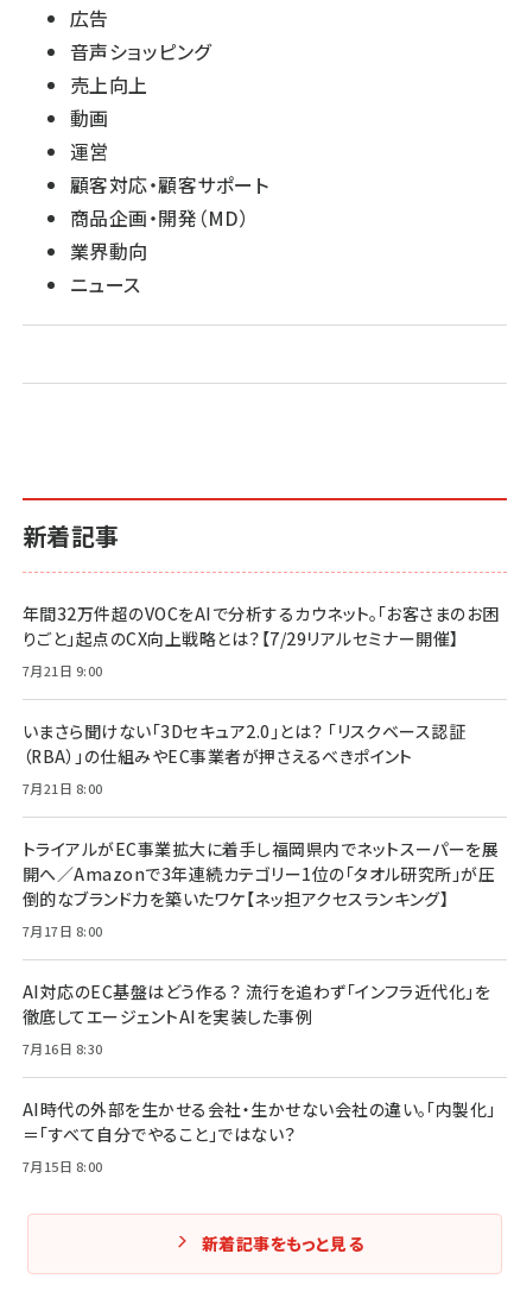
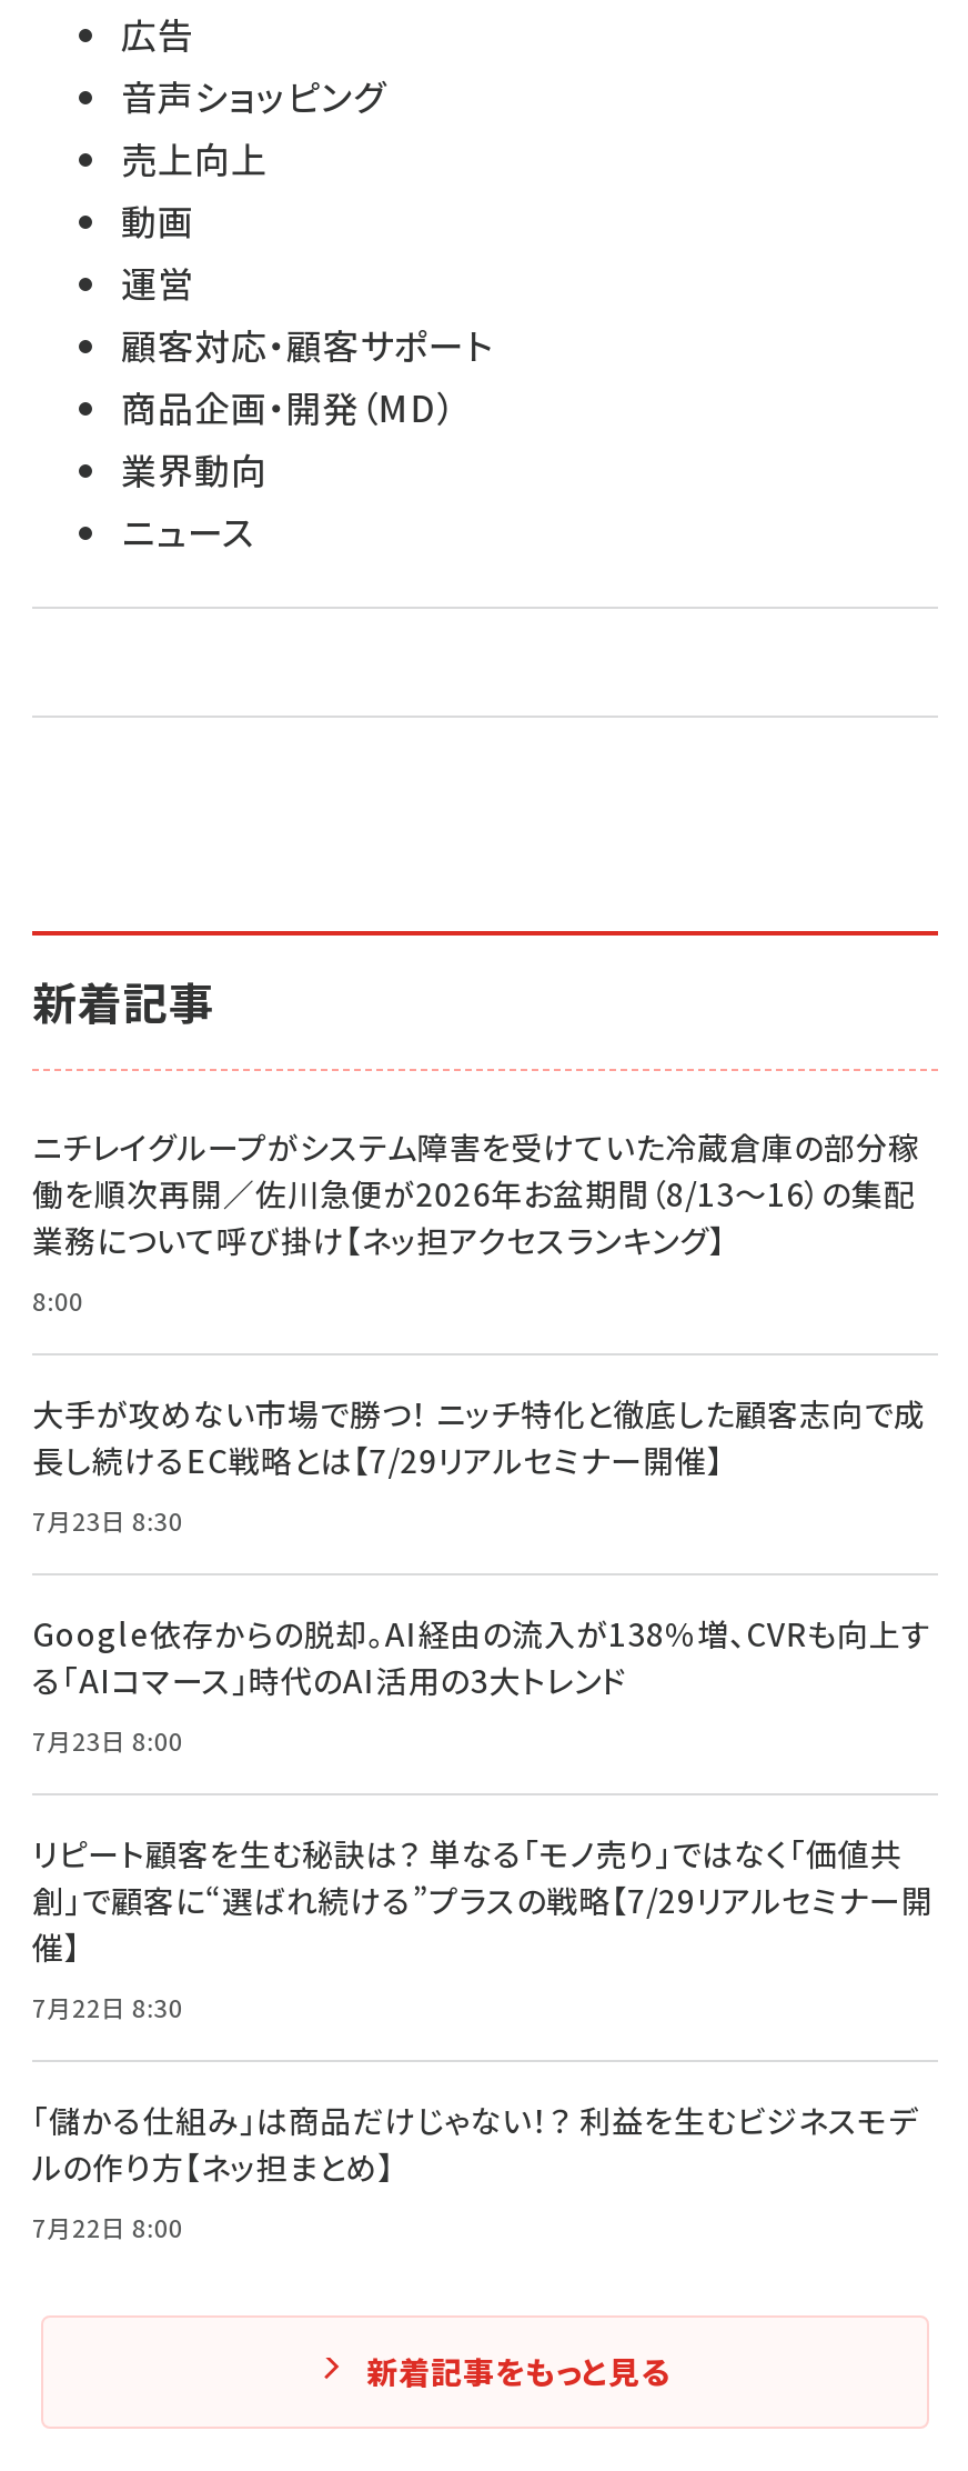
[23,601,500,680] 年間32万件超のVOCをAIで分析するカウネット。「お客さまのお困 | りごと」起点のCX向上戦略とは？【7/29リアルセミナー開催】 | 7月21日 9:00 -> [32,1124,920,1318] ニチレイグループがシステム障害を受けていた冷蔵倉庫の部分稼 | 働を順次再開／佐川急便が2026年お盆期間（8/13～16）の集配 | 業務について呼び掛け【ネッ担アクセスランキング】 | 8:00
[23,719,466,798] いまさら聞けない「3Dセキュア2.0」とは？ 「リスクベース認証 | （RBA）」の仕組みやEC事業者が押さえるべきポイント | 7月21日 8:00 -> [32,1391,926,1538] 大手が攻めない市場で勝つ！ ニッチ特化と徹底した顧客志向で成 | 長し続けるEC戦略とは【7/29リアルセミナー開催】 | 7月23日 8:30
[23,837,499,940] トライアルがEC事業拡大に着手し福岡県内でネットスーパーを展 | 開へ／Amazonで3年連続カテゴリー1位の「タオル研究所」が圧 | 倒的なブランド力を築いたワケ【ネッ担アクセスランキング】 | 7月17日 8:00 -> [32,1611,931,1758] Google依存からの脱却。AI経由の流入が138%増、CVRも向上す | る「AIコマース」時代のAI活用の3大トレンド | 7月23日 8:00
[23,979,491,1058] AI対応のEC基盤はどう作る？ 流行を追わず「インフラ近代化」を | 徹底してエージェントAIを実装した事例 | 7月16日 8:30 -> [32,1831,933,2024] リピート顧客を生む秘訣は？ 単なる「モノ売り」ではなく「価値共 | 創」で顧客に“選ばれ続ける”プラスの戦略【7/29リアルセミナー開 | 催】 | 7月22日 8:30
[23,1097,496,1176] AI時代の外部を生かせる会社・生かせない会社の違い。「内製化」 | ＝「すべて自分でやること」ではない？ | 7月15日 8:00 -> [32,2098,918,2244] 「儲かる仕組み」は商品だけじゃない！？ 利益を生むビジネスモデ | ルの作り方【ネッ担まとめ】 | 7月22日 8:00

